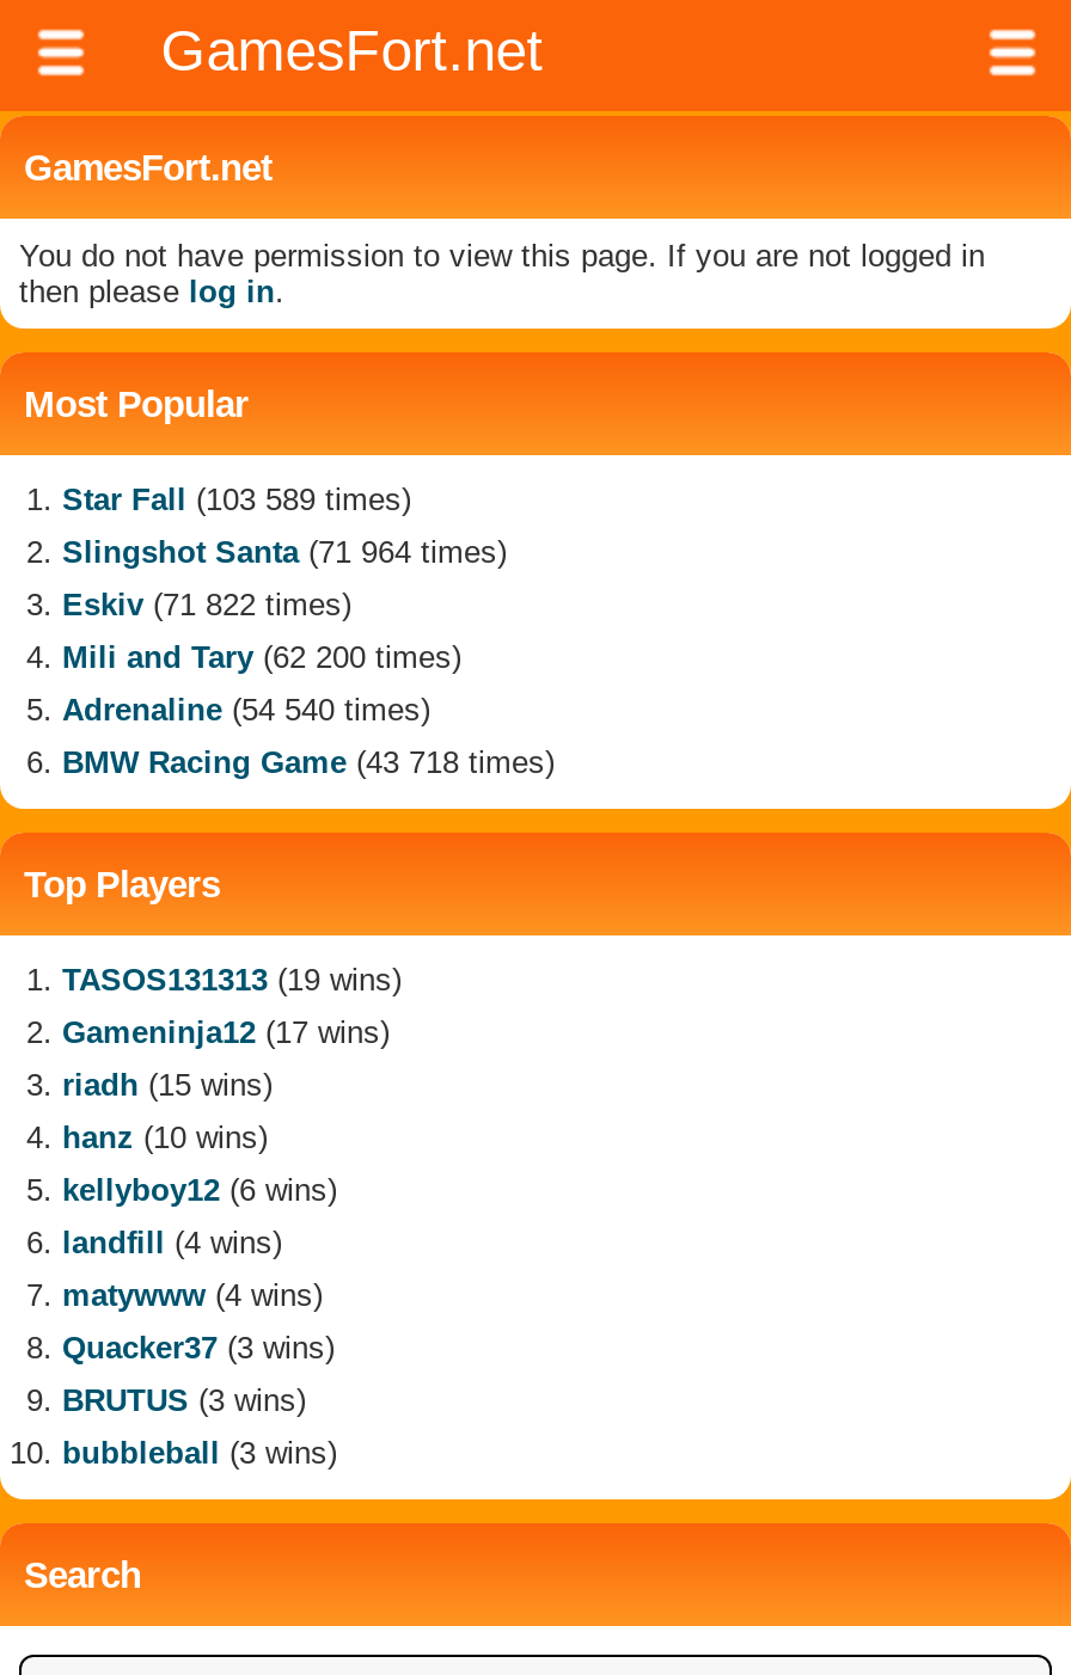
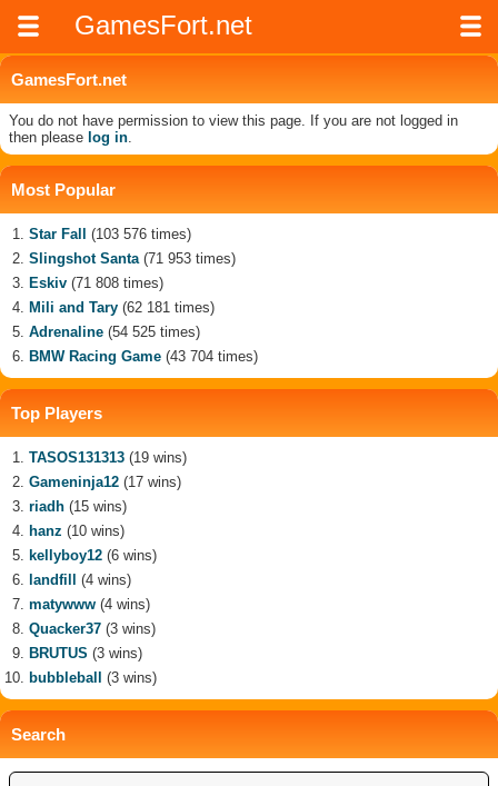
[62,481,411,517] Star Fall (103 589 times) -> [29,226,191,242] Star Fall (103 576 times)
[62,534,507,570] Slingshot Santa (71 964 times) -> [29,250,236,267] Slingshot Santa (71 953 times)
[62,587,351,622] Eskiv (71 822 times) -> [29,275,163,291] Eskiv (71 808 times)
[62,639,461,675] Mili and Tary (62 200 times) -> [29,299,215,316] Mili and Tary (62 181 times)
[62,692,430,728] Adrenaline (54 540 times) -> [29,324,200,340] Adrenaline (54 525 times)
[62,744,555,780] BMW Racing Game (43 718 times) -> [29,348,258,365] BMW Racing Game (43 704 times)

